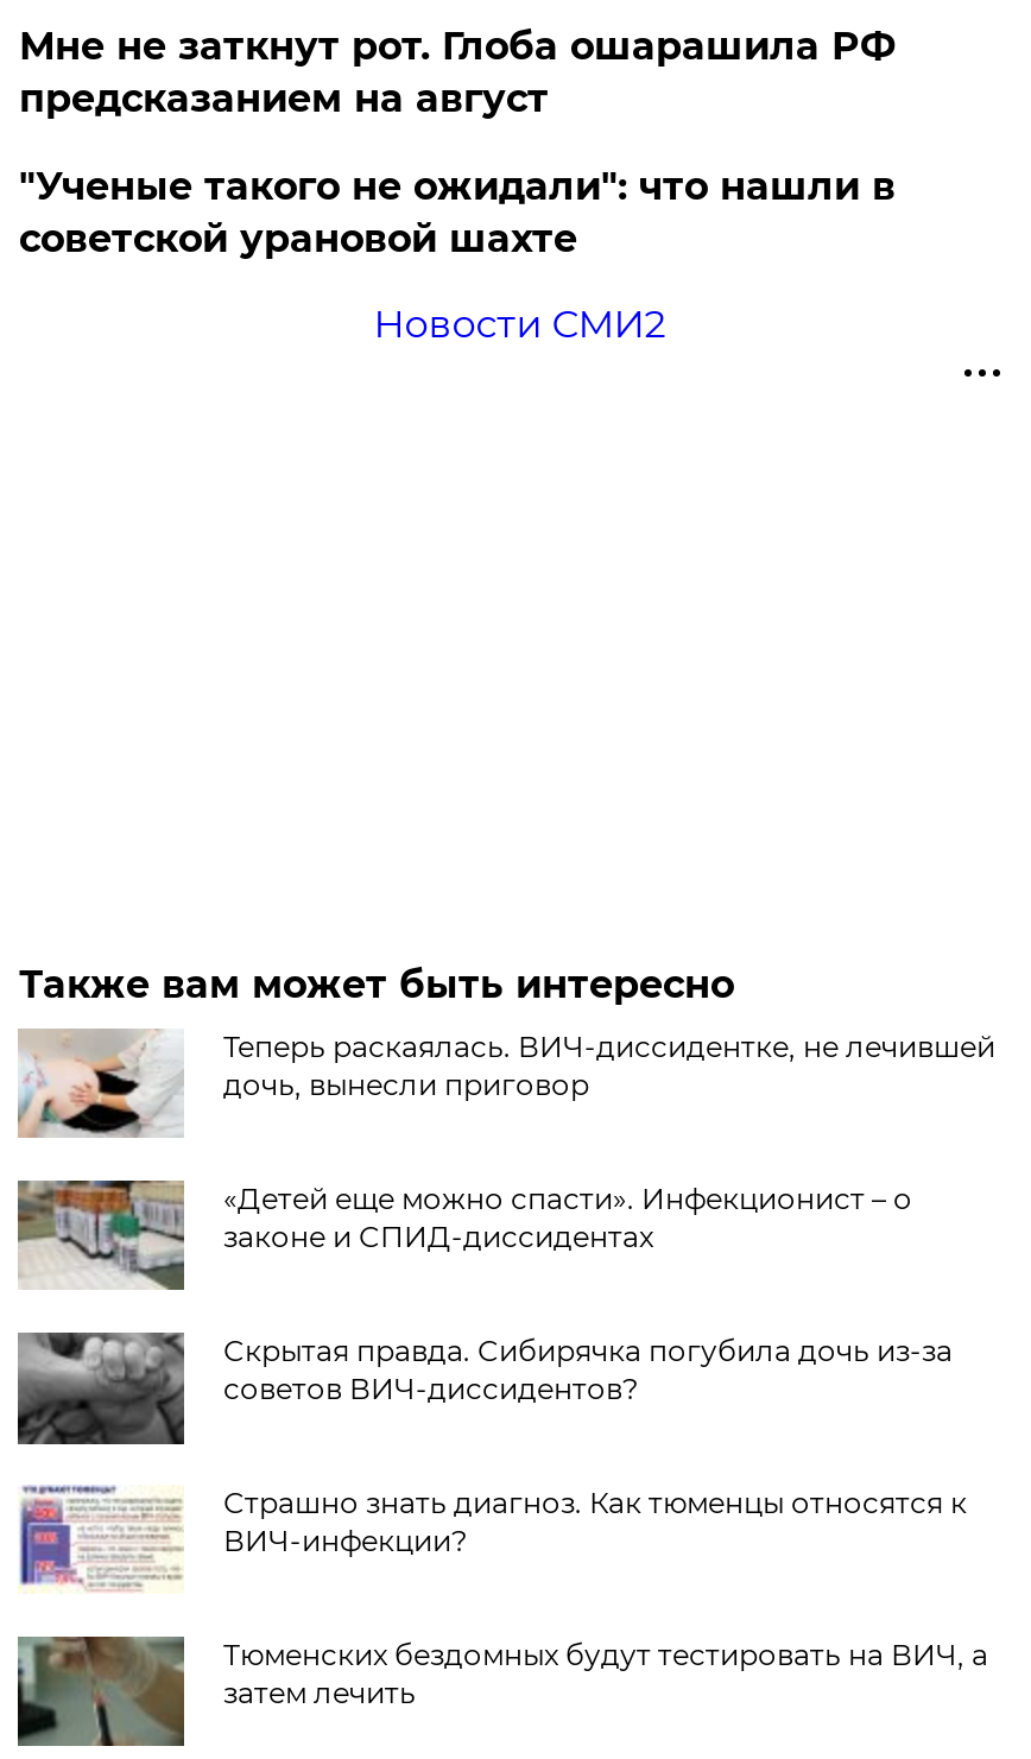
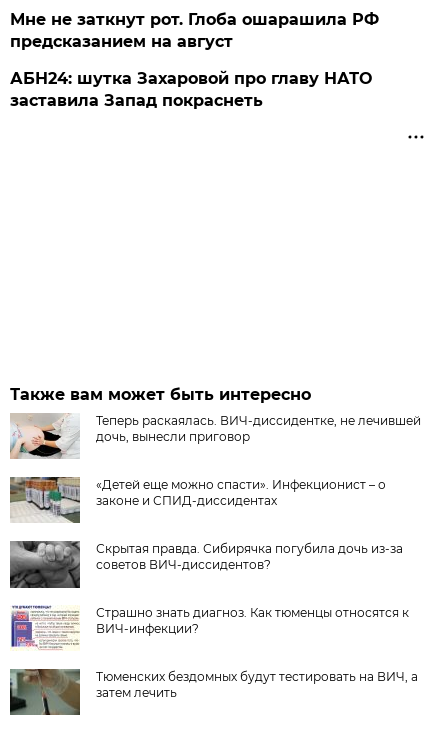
[19,164,895,347] "Ученые такого не ожидали": что нашли в | советской урановой шахте | Новости СМИ2 -> [10,69,372,110] АБН24: шутка Захаровой про главу НАТО | заставила Запад покраснеть

